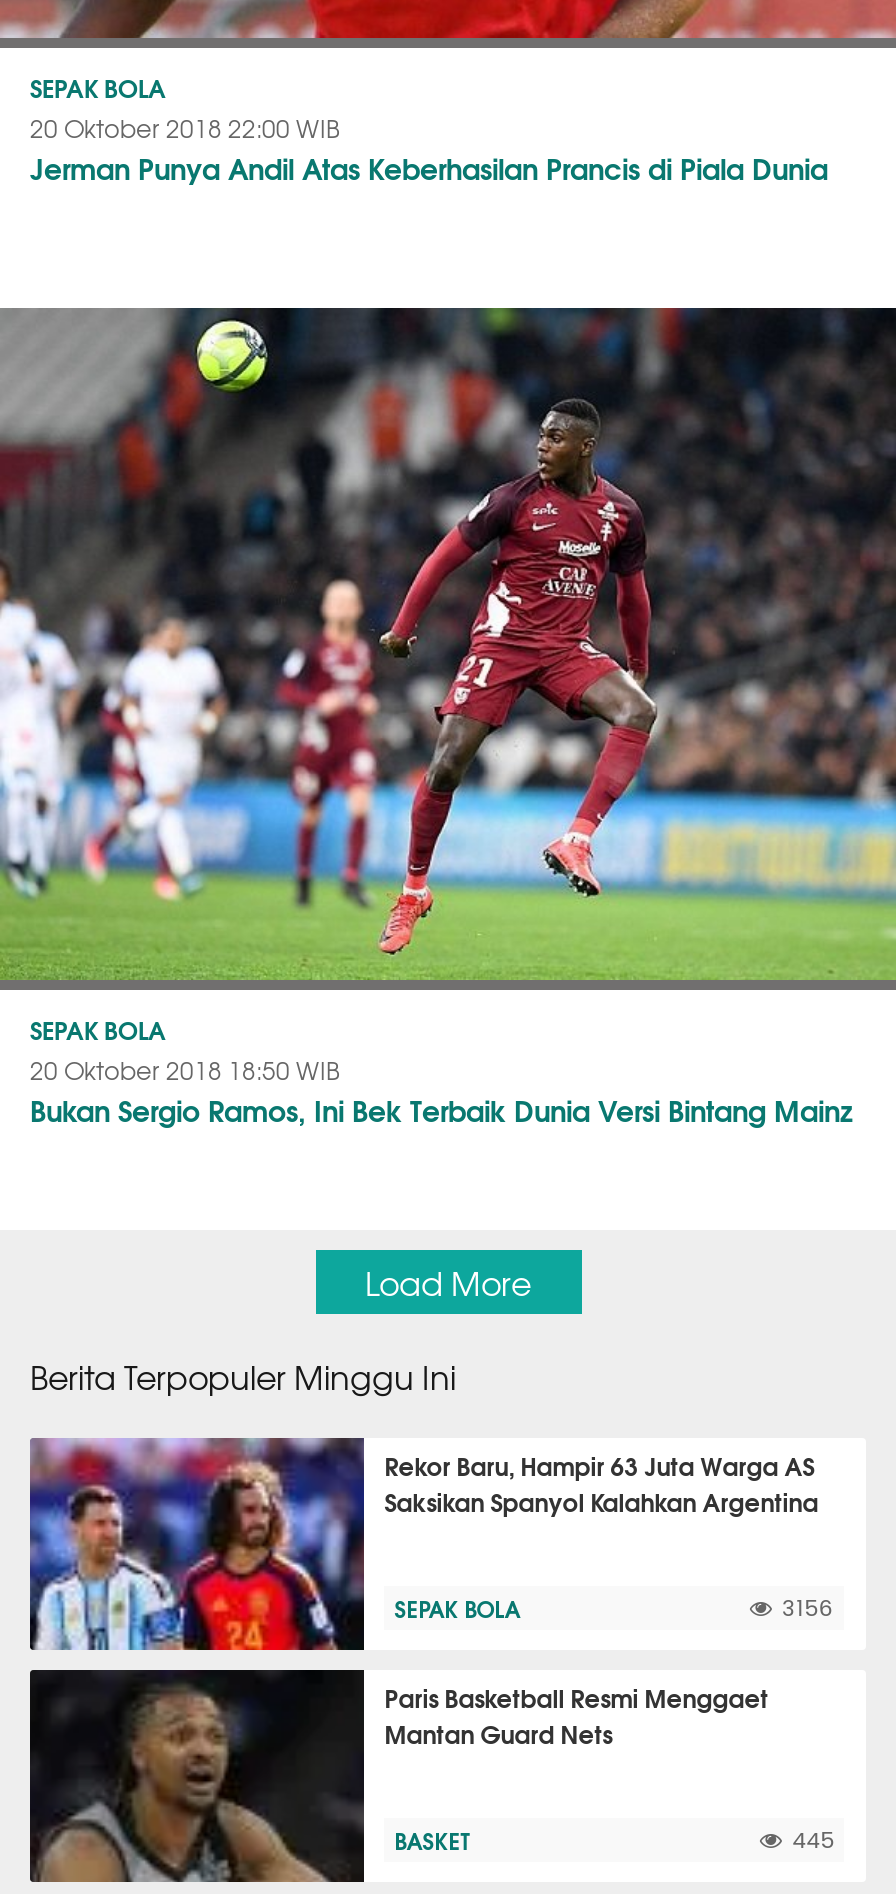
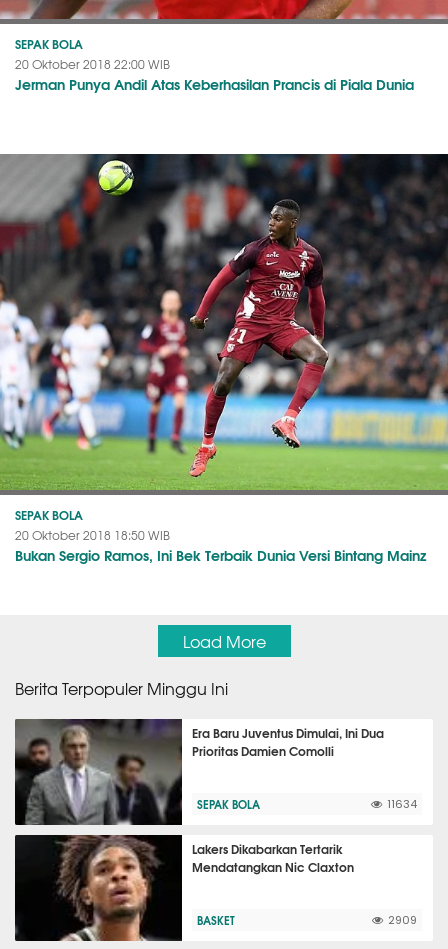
[28,1438,818,1652] [image] | Rekor Baru, Hampir 63 Juta Warga AS | Saksikan Spanyol Kalahkan Argentina -> [14,718,384,826] [image] | Era Baru Juventus Dimulai, Ini Dua | Prioritas Damien Comolli
[782,1598,834,1620] 3156 -> [387,799,417,810] 11634
[34,1668,768,1884] [image] | Paris Basketball Resmi Menggaet | Mantan Guard Nets -> [15,834,354,942] [image] | Lakers Dikabarkan Tertarik | Mendatangkan Nic Claxton
[792,1830,834,1852] 445 -> [388,915,417,926] 2909

